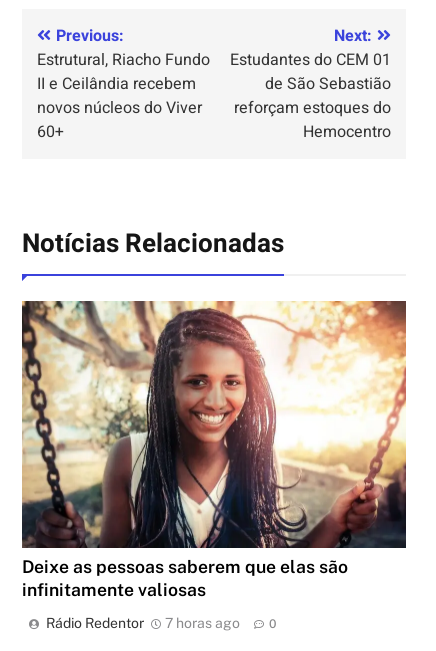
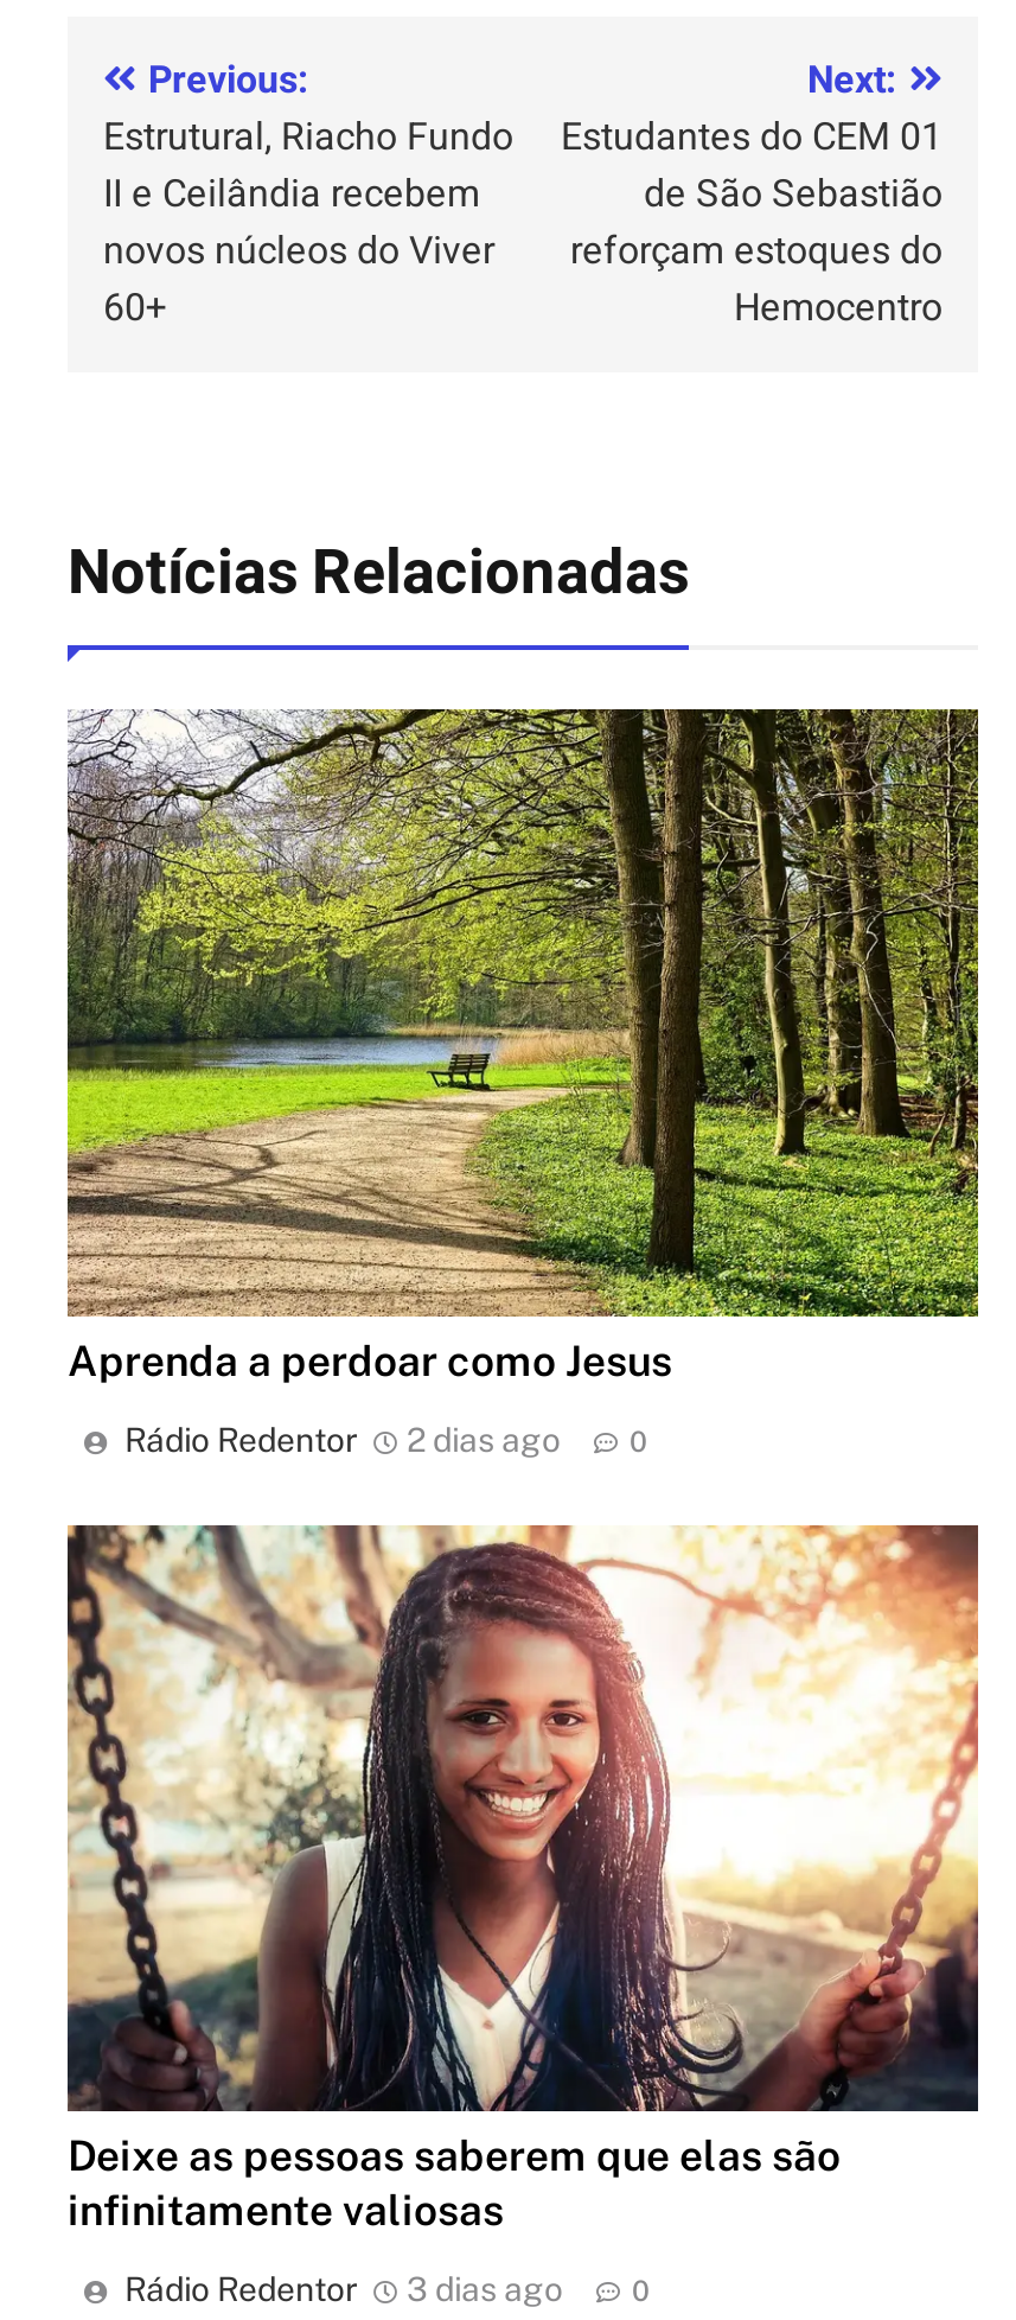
none -> [65,707,980,1458] [image] | Aprenda a perdoar como Jesus | Rádio Redentor | 2 dias ago | 0
[46,615,240,631] Rádio Redentor 7 horas ago -> [124,2271,563,2309] Rádio Redentor 3 dias ago

